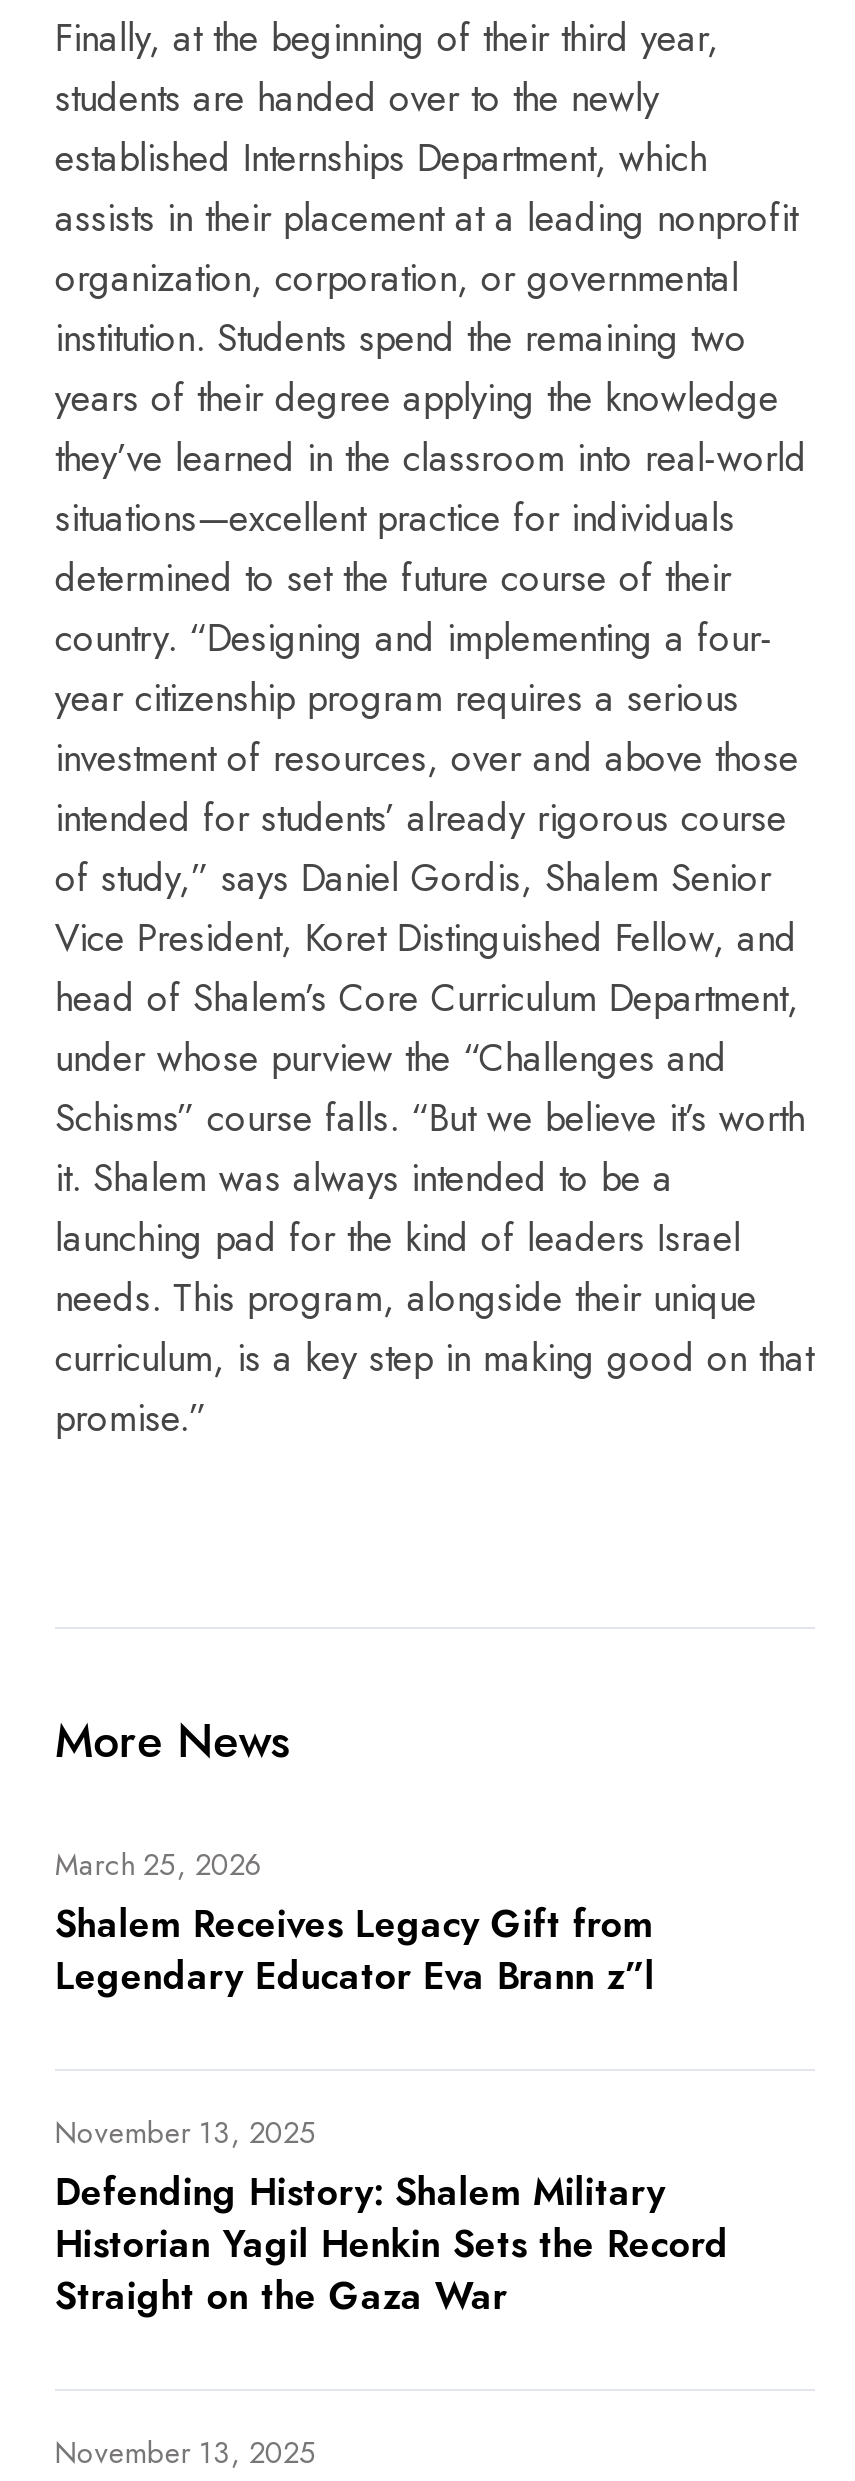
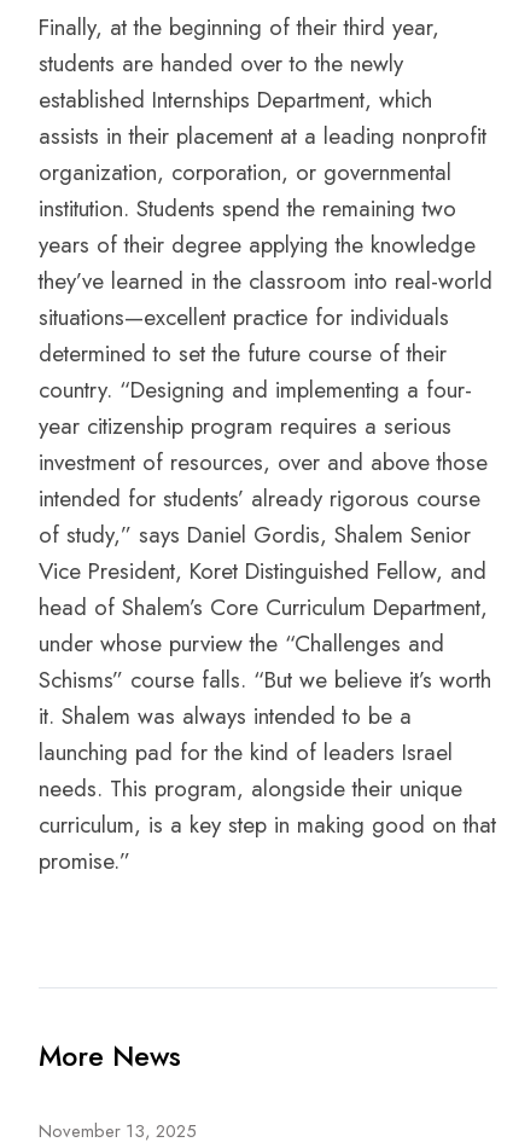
[55,1842,729,2324] March 25, 2026 | Shalem Receives Legacy Gift from | Legendary Educator Eva Brann z”l | November 13, 2025 | Defending History: Shalem Military | Historian Yagil Henkin Sets the Record | Straight on the Gaza War -> none

